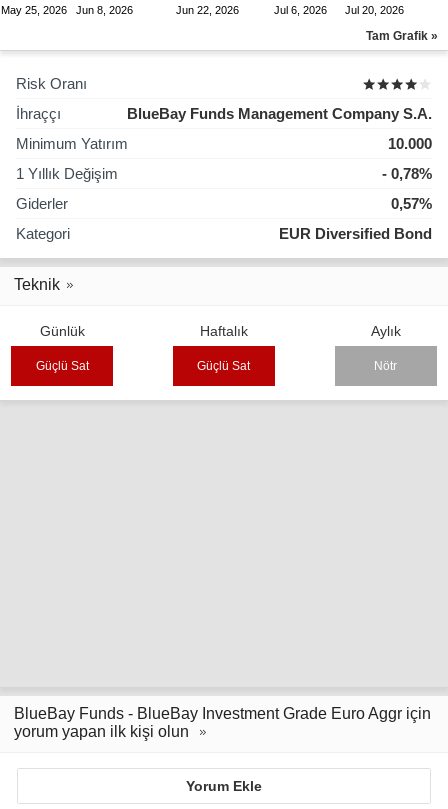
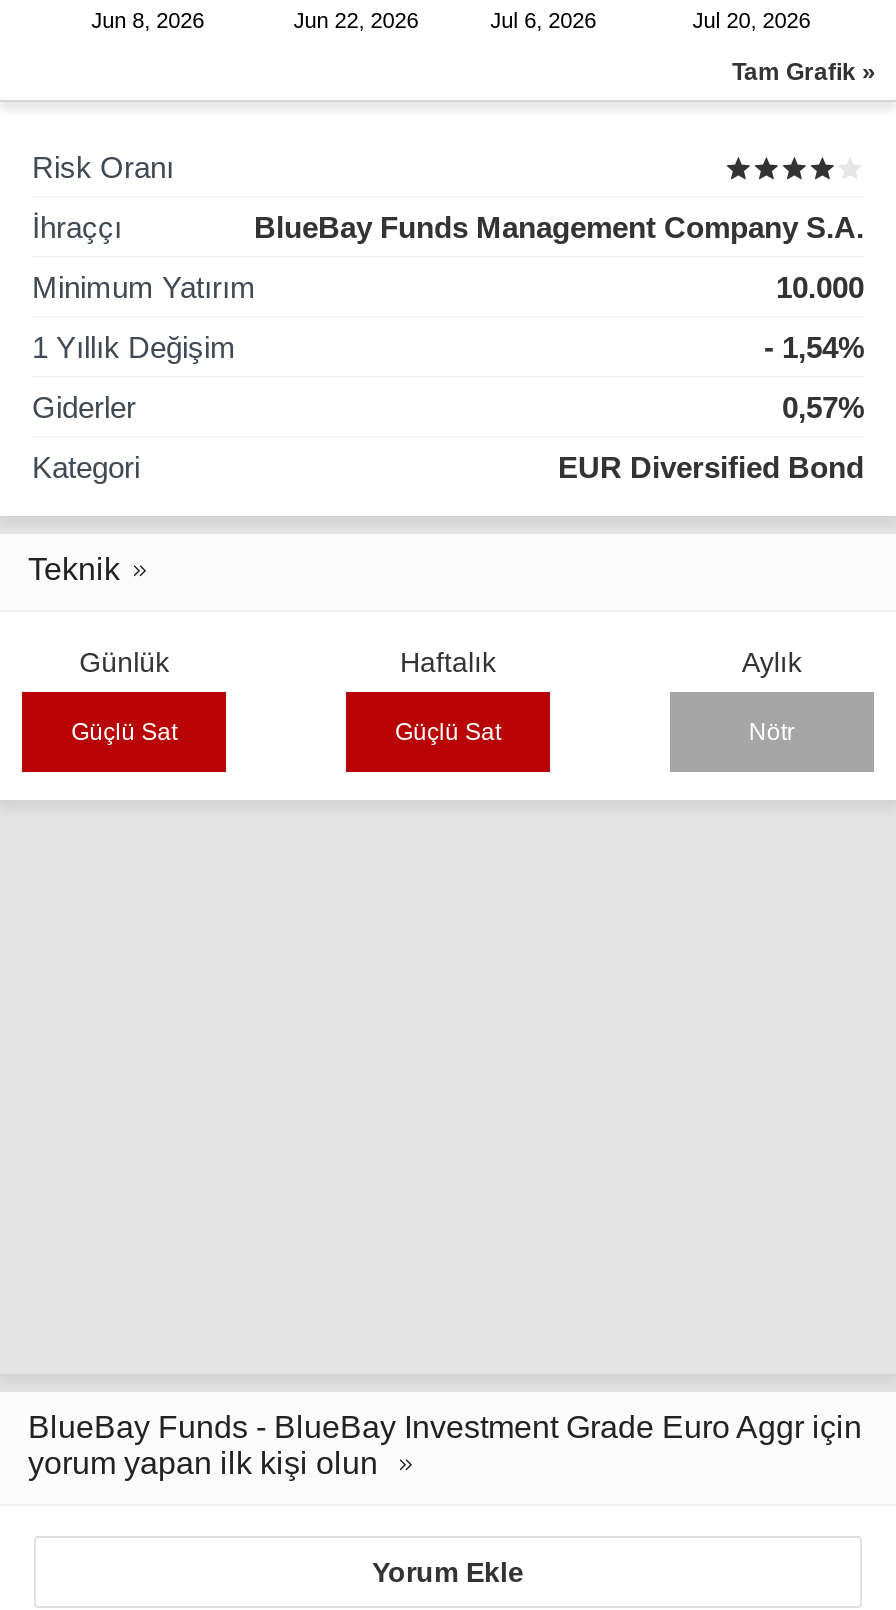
[1,4,67,16] May 25, 2026 -> none
[382,165,432,182] - 0,78% -> [764,330,864,364] - 1,54%

